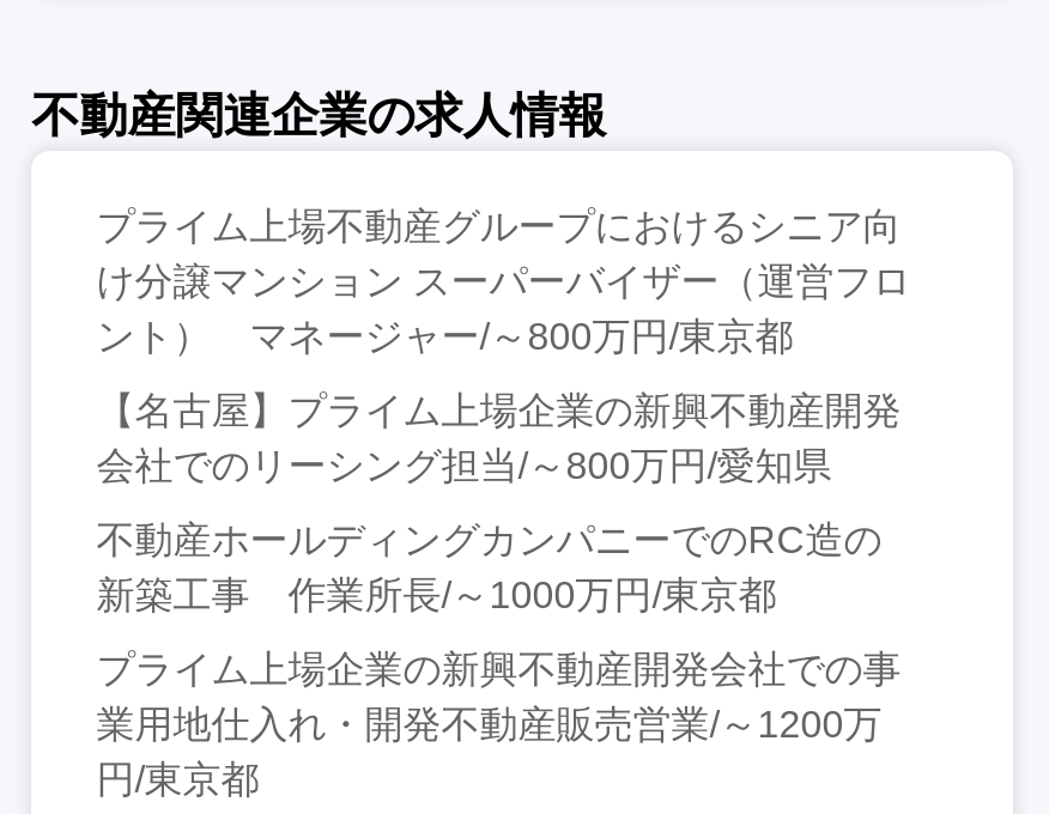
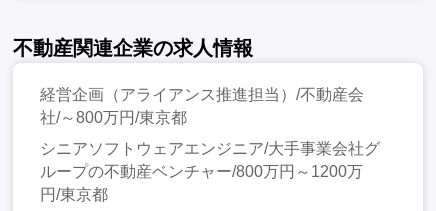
[96,205,911,744] プライム上場不動産グループにおけるシニア向 | け分譲マンション スーパーバイザー（運営フロ | ント） マネージャー/～800万円/東京都 | 【名古屋】プライム上場企業の新興不動産開発 | 会社でのリーシング担当/～800万円/愛知県 | 不動産ホールディングカンパニーでのRC造の | 新築工事 作業所長/～1000万円/東京都 | プライム上場企業の新興不動産開発会社での事 | 業用地仕入れ・開発不動産販売営業/～1200万 -> [40,86,380,180] 経営企画（アライアンス推進担当）/不動産会 | 社/～800万円/東京都 | シニアソフトウェアエンジニア/大手事業会社グ | ループの不動産ベンチャー/800万円～1200万

